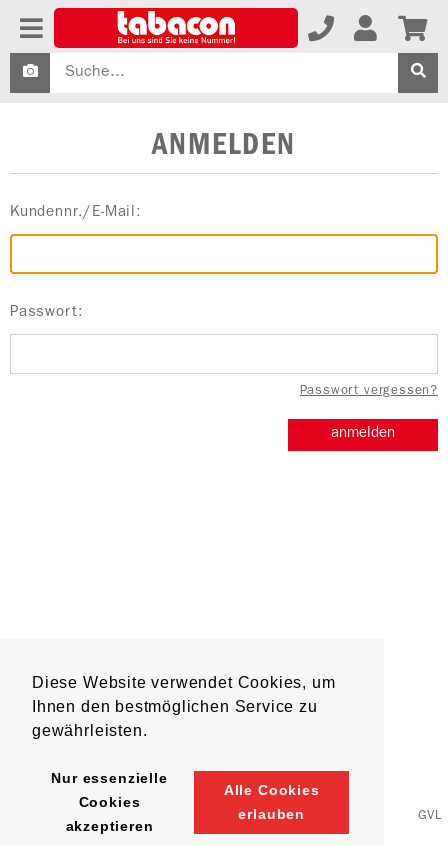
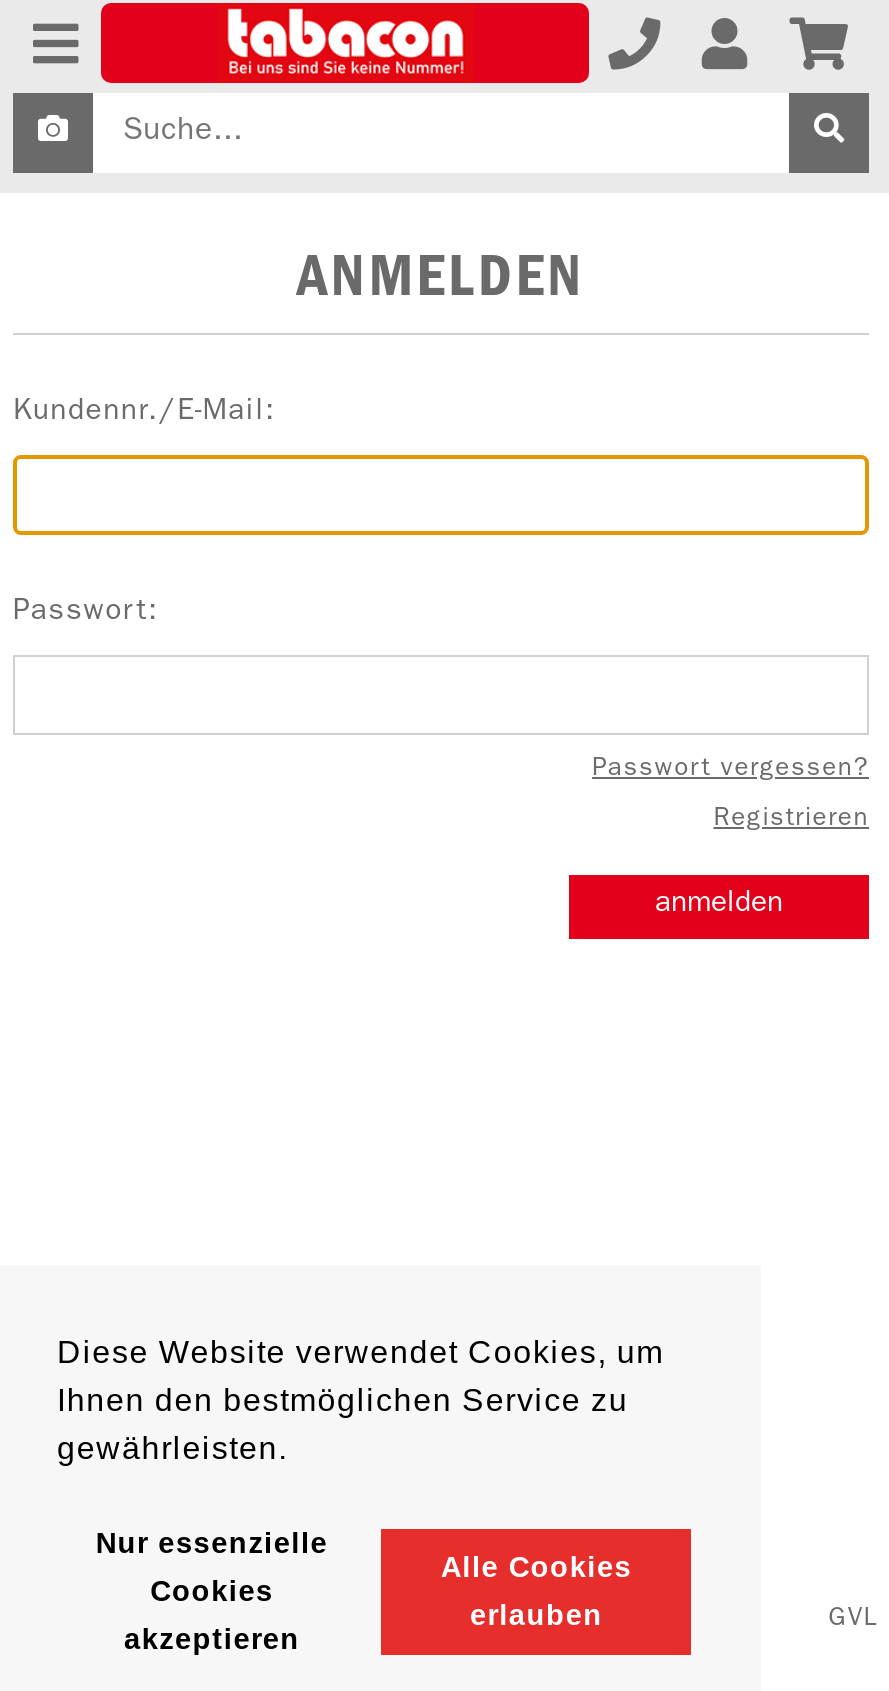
none -> [713,807,869,833] Registrieren
moved [331,427,395,442] -> [655,891,783,921]: anmelden

